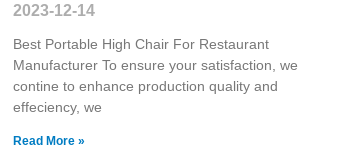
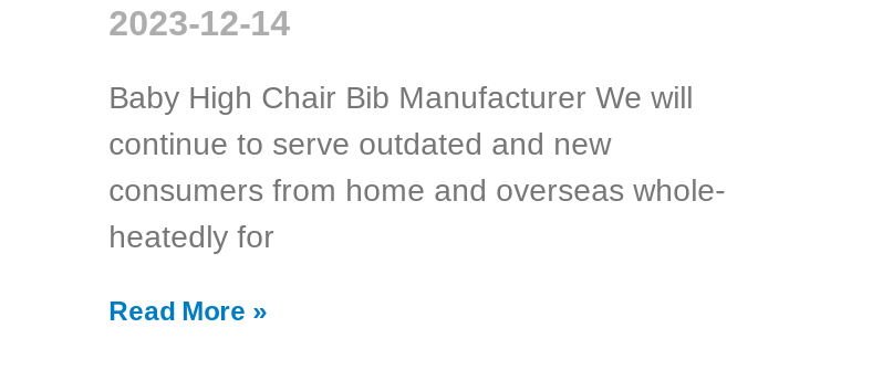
[13,36,298,115] Best Portable High Chair For Restaurant | Manufacturer To ensure your satisfaction, we | contine to enhance production quality and | effeciency, we -> [109,80,726,255] Baby High Chair Bib Manufacturer We will | continue to serve outdated and new | consumers from home and overseas whole- | heatedly for

